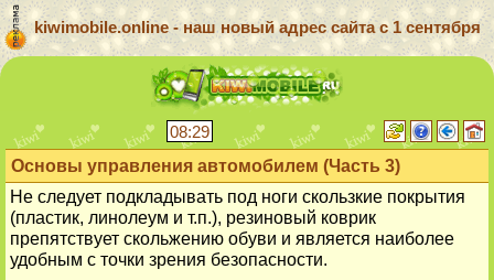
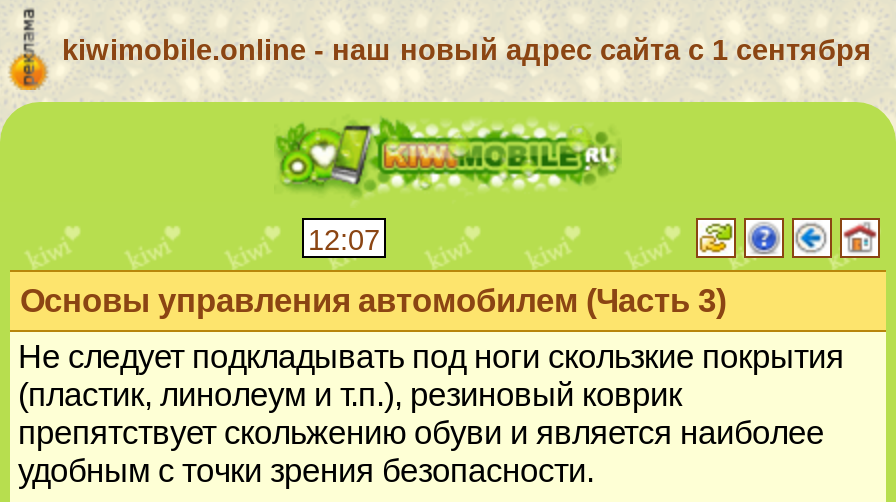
[170,123,210,141] 08:29 -> [308,224,380,256] 12:07

